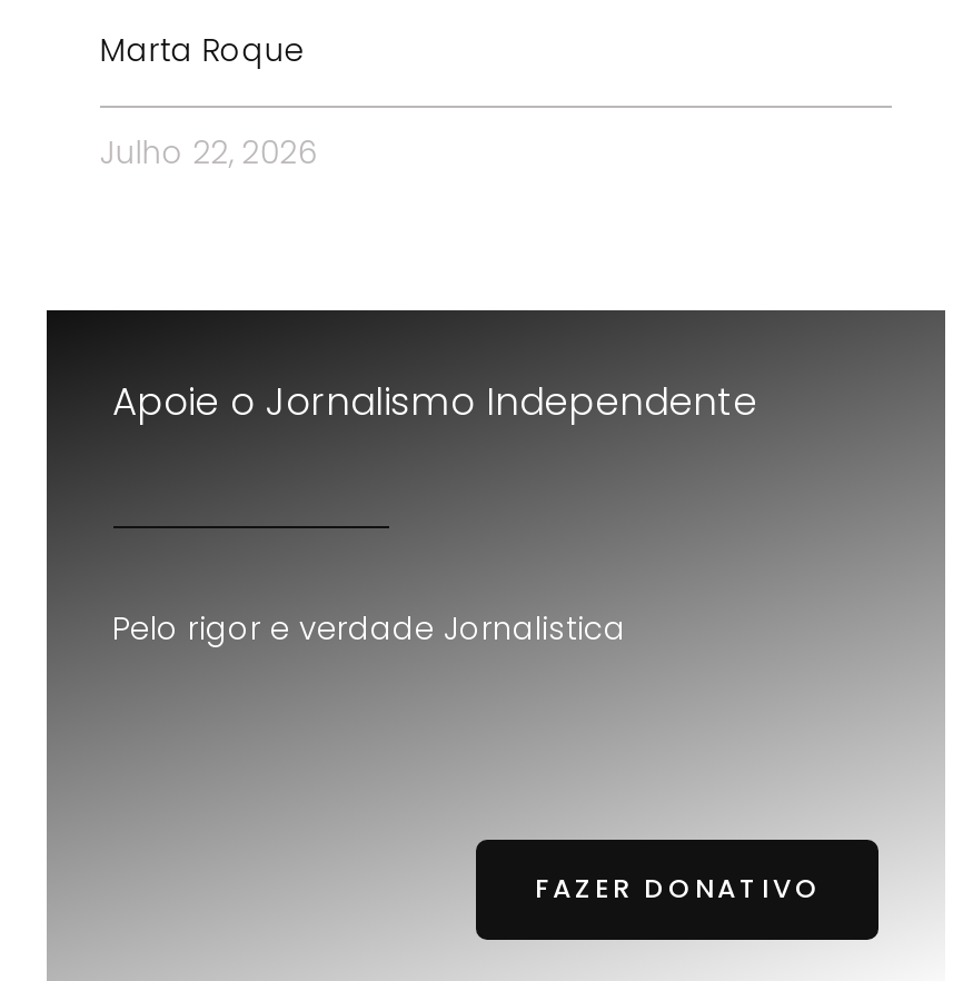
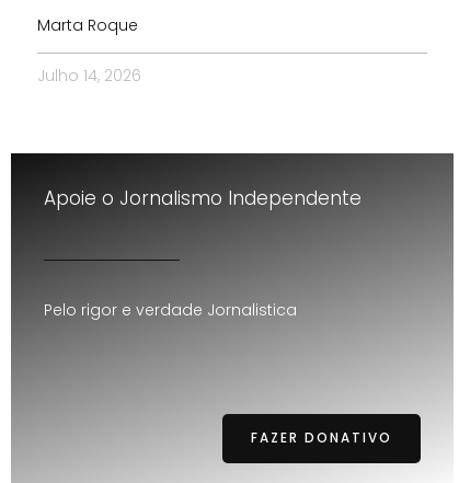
[100,129,318,174] Julho 22, 2026 -> [37,64,141,86] Julho 14, 2026

